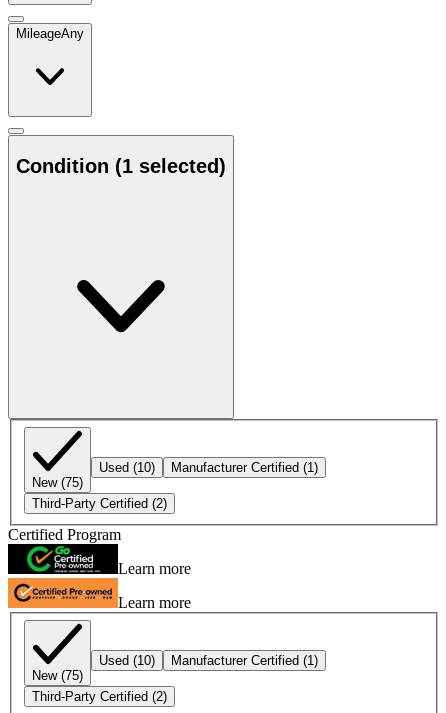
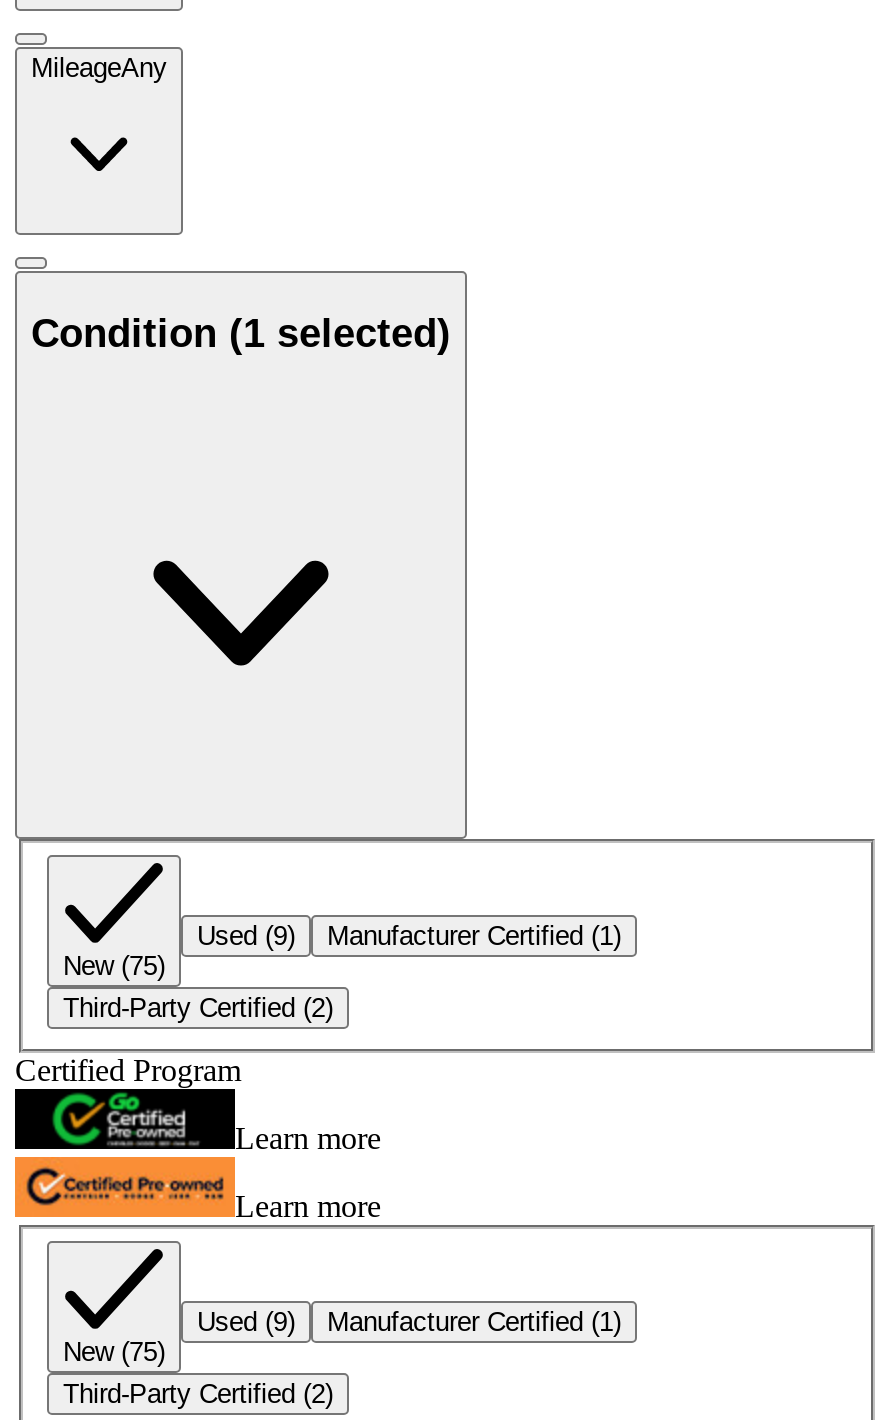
[99,460,318,475] Used (10) Manufacturer Certified (1) -> [197,922,621,952] Used (9) Manufacturer Certified (1)
[99,653,318,668] Used (10) Manufacturer Certified (1) -> [197,1308,621,1338] Used (9) Manufacturer Certified (1)

